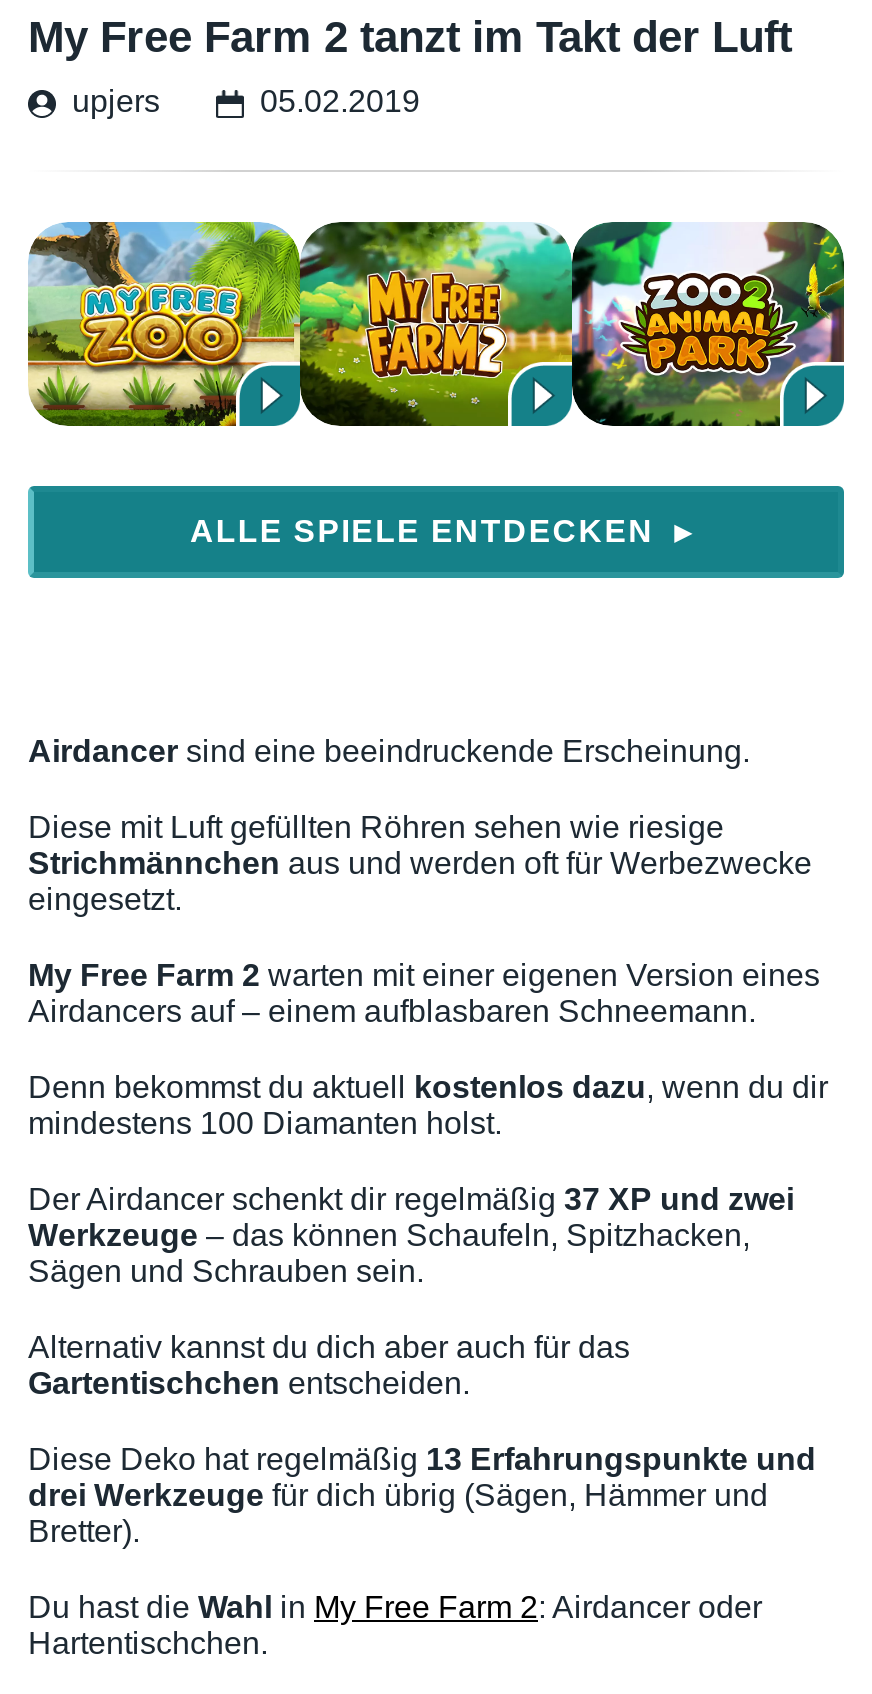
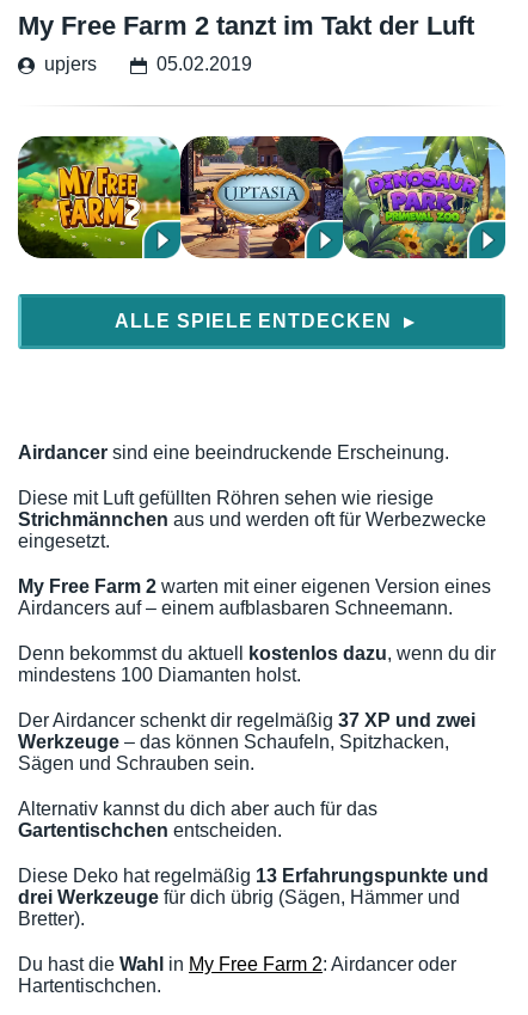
[26,220,846,428] [image] -> [17,135,506,259] [image]

